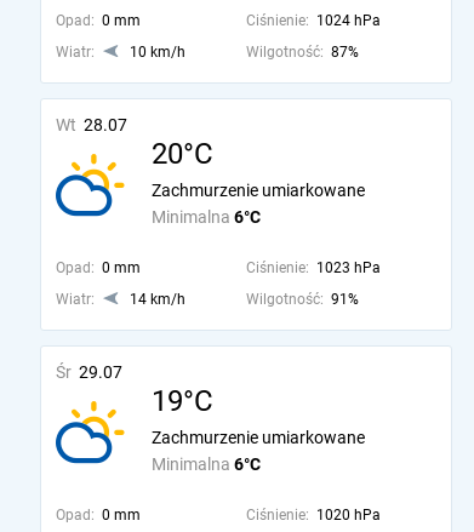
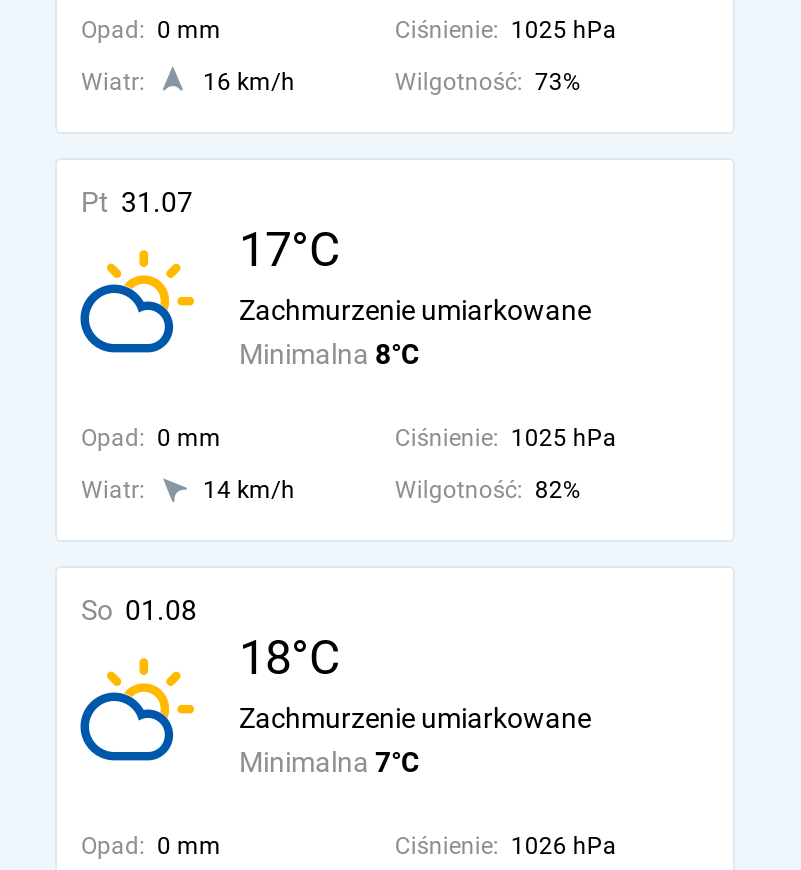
[246,12,381,29] Ciśnienie: 1024 hPa -> [395,16,617,44] Ciśnienie: 1025 hPa
[130,44,359,61] 10 km/h | Wilgotność: 87% -> [203,68,581,96] 16 km/h | Wilgotność: 73%
[56,115,213,171] Wt 28.07 | 20°C -> [81,186,341,278] Pt 31.07 | 17°C
[152,207,261,227] Minimalna 6°C -> [239,338,419,370] Minimalna 8°C
[246,259,381,276] Ciśnienie: 1023 hPa -> [395,424,617,452] Ciśnienie: 1025 hPa
[246,291,359,308] Wilgotność: 91% -> [395,476,581,504] Wilgotność: 82%
[56,362,213,418] Śr 29.07 | 19°C -> [81,594,341,686] So 01.08 | 18°C
[152,454,261,474] Minimalna 6°C -> [239,746,419,778] Minimalna 7°C
[246,507,381,524] Ciśnienie: 1020 hPa -> [395,832,617,860] Ciśnienie: 1026 hPa

